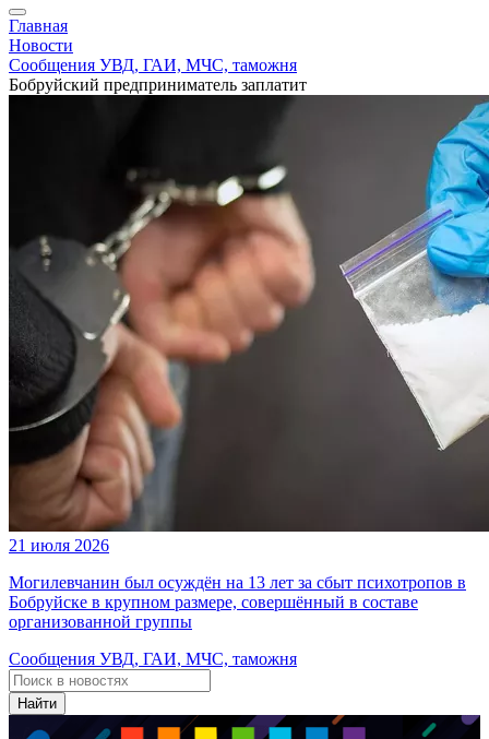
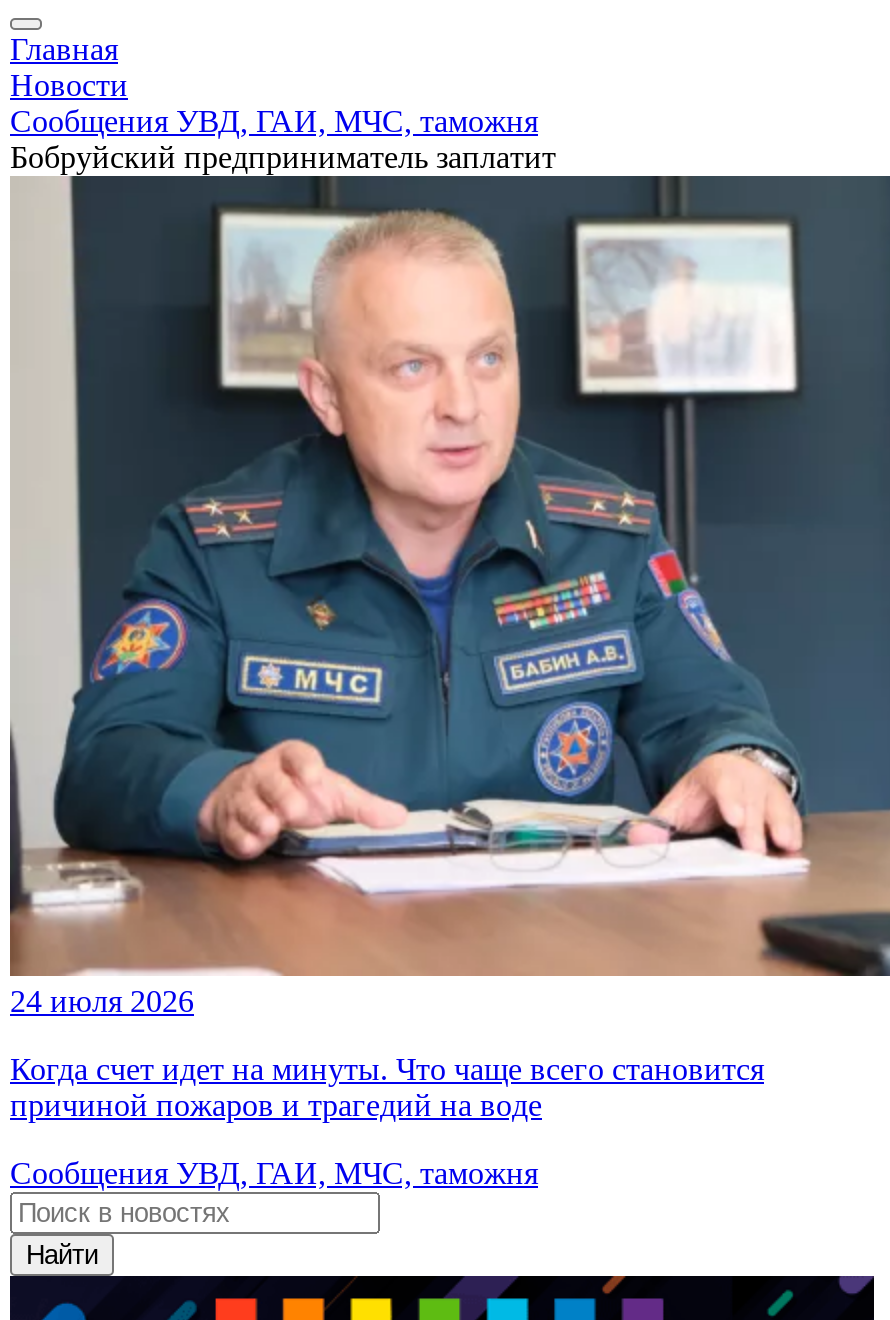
[8,96,486,555] [image] | 21 июля 2026 -> [10,180,884,1018] [image] | 24 июля 2026
[9,573,466,631] Могилевчанин был осуждён на 13 лет за сбыт психотропов в | Бобруйске в крупном размере, совершённый в составе | организованной группы -> [10,1052,764,1122] Когда счет идет на минуты. Что чаще всего становится | причиной пожаров и трагедий на воде

